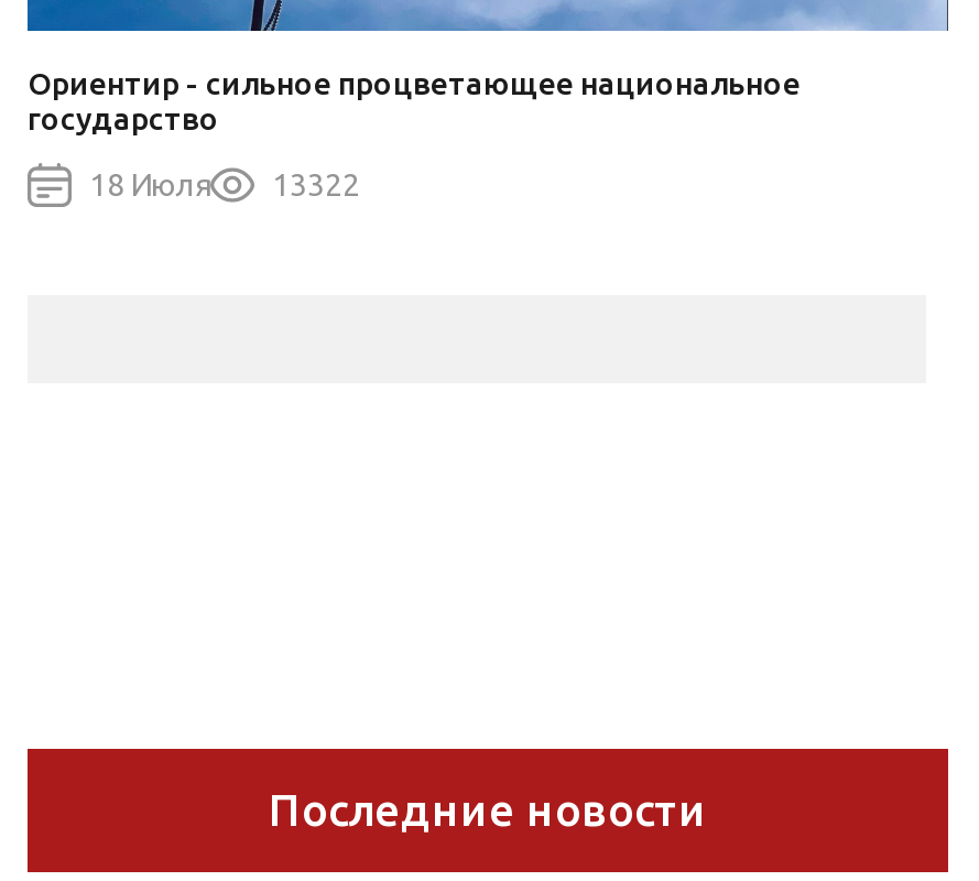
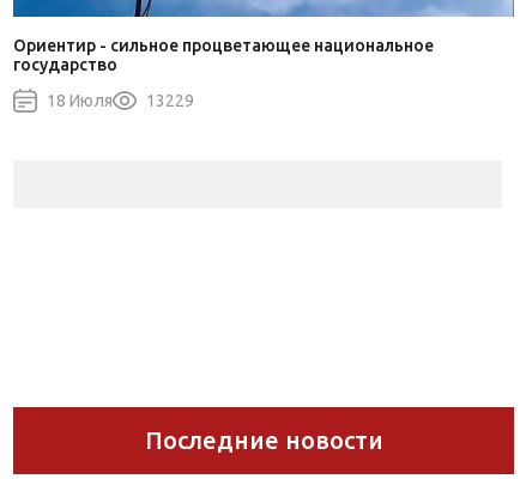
[89,168,360,204] 18 Июля 13322 -> [47,92,194,111] 18 Июля 13229

